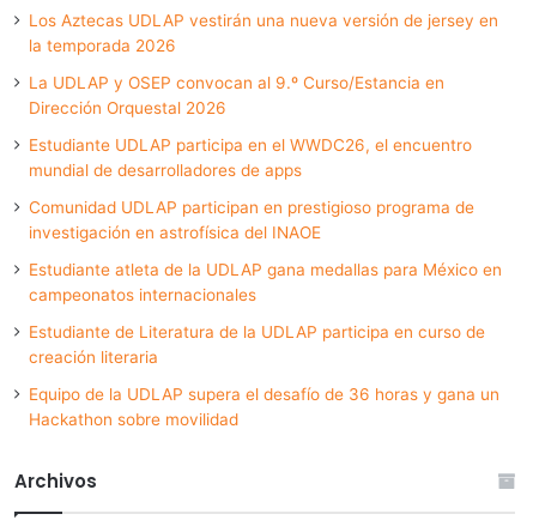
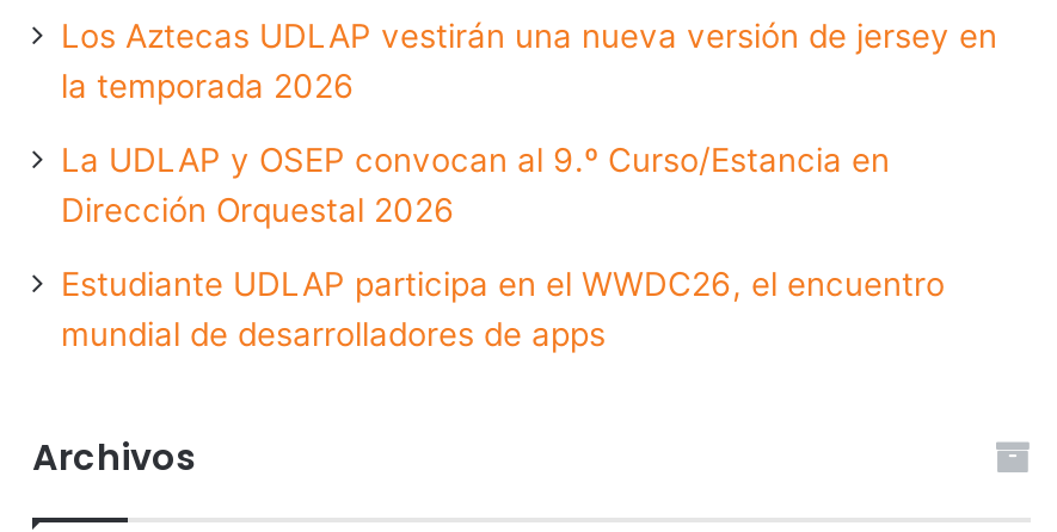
[29,198,502,429] Comunidad UDLAP participan en prestigioso programa de | investigación en astrofísica del INAOE | Estudiante atleta de la UDLAP gana medallas para México en | campeonatos internacionales | Estudiante de Literatura de la UDLAP participa en curso de | creación literaria | Equipo de la UDLAP supera el desafío de 36 horas y gana un | Hackathon sobre movilidad -> none

